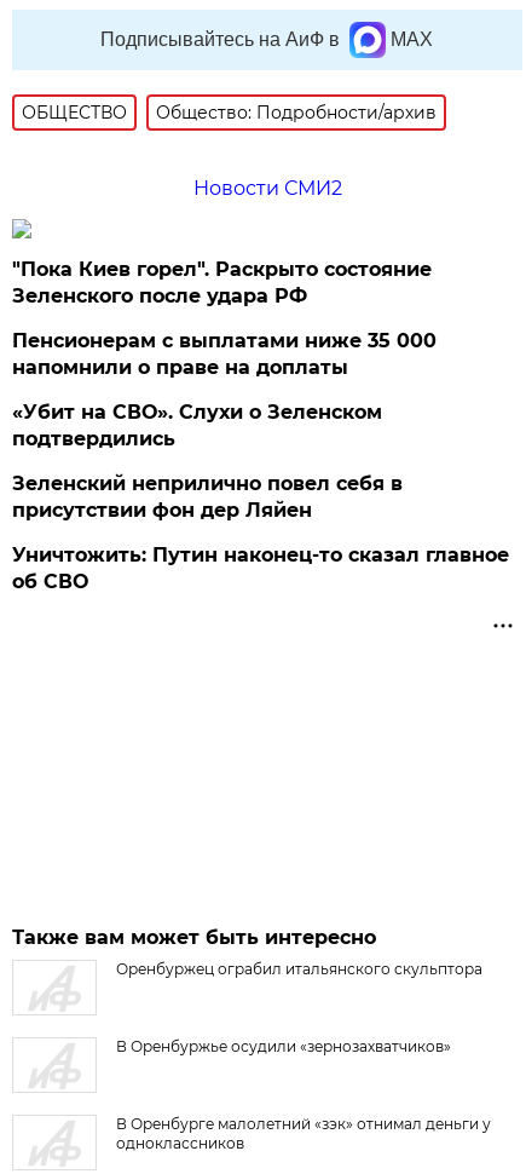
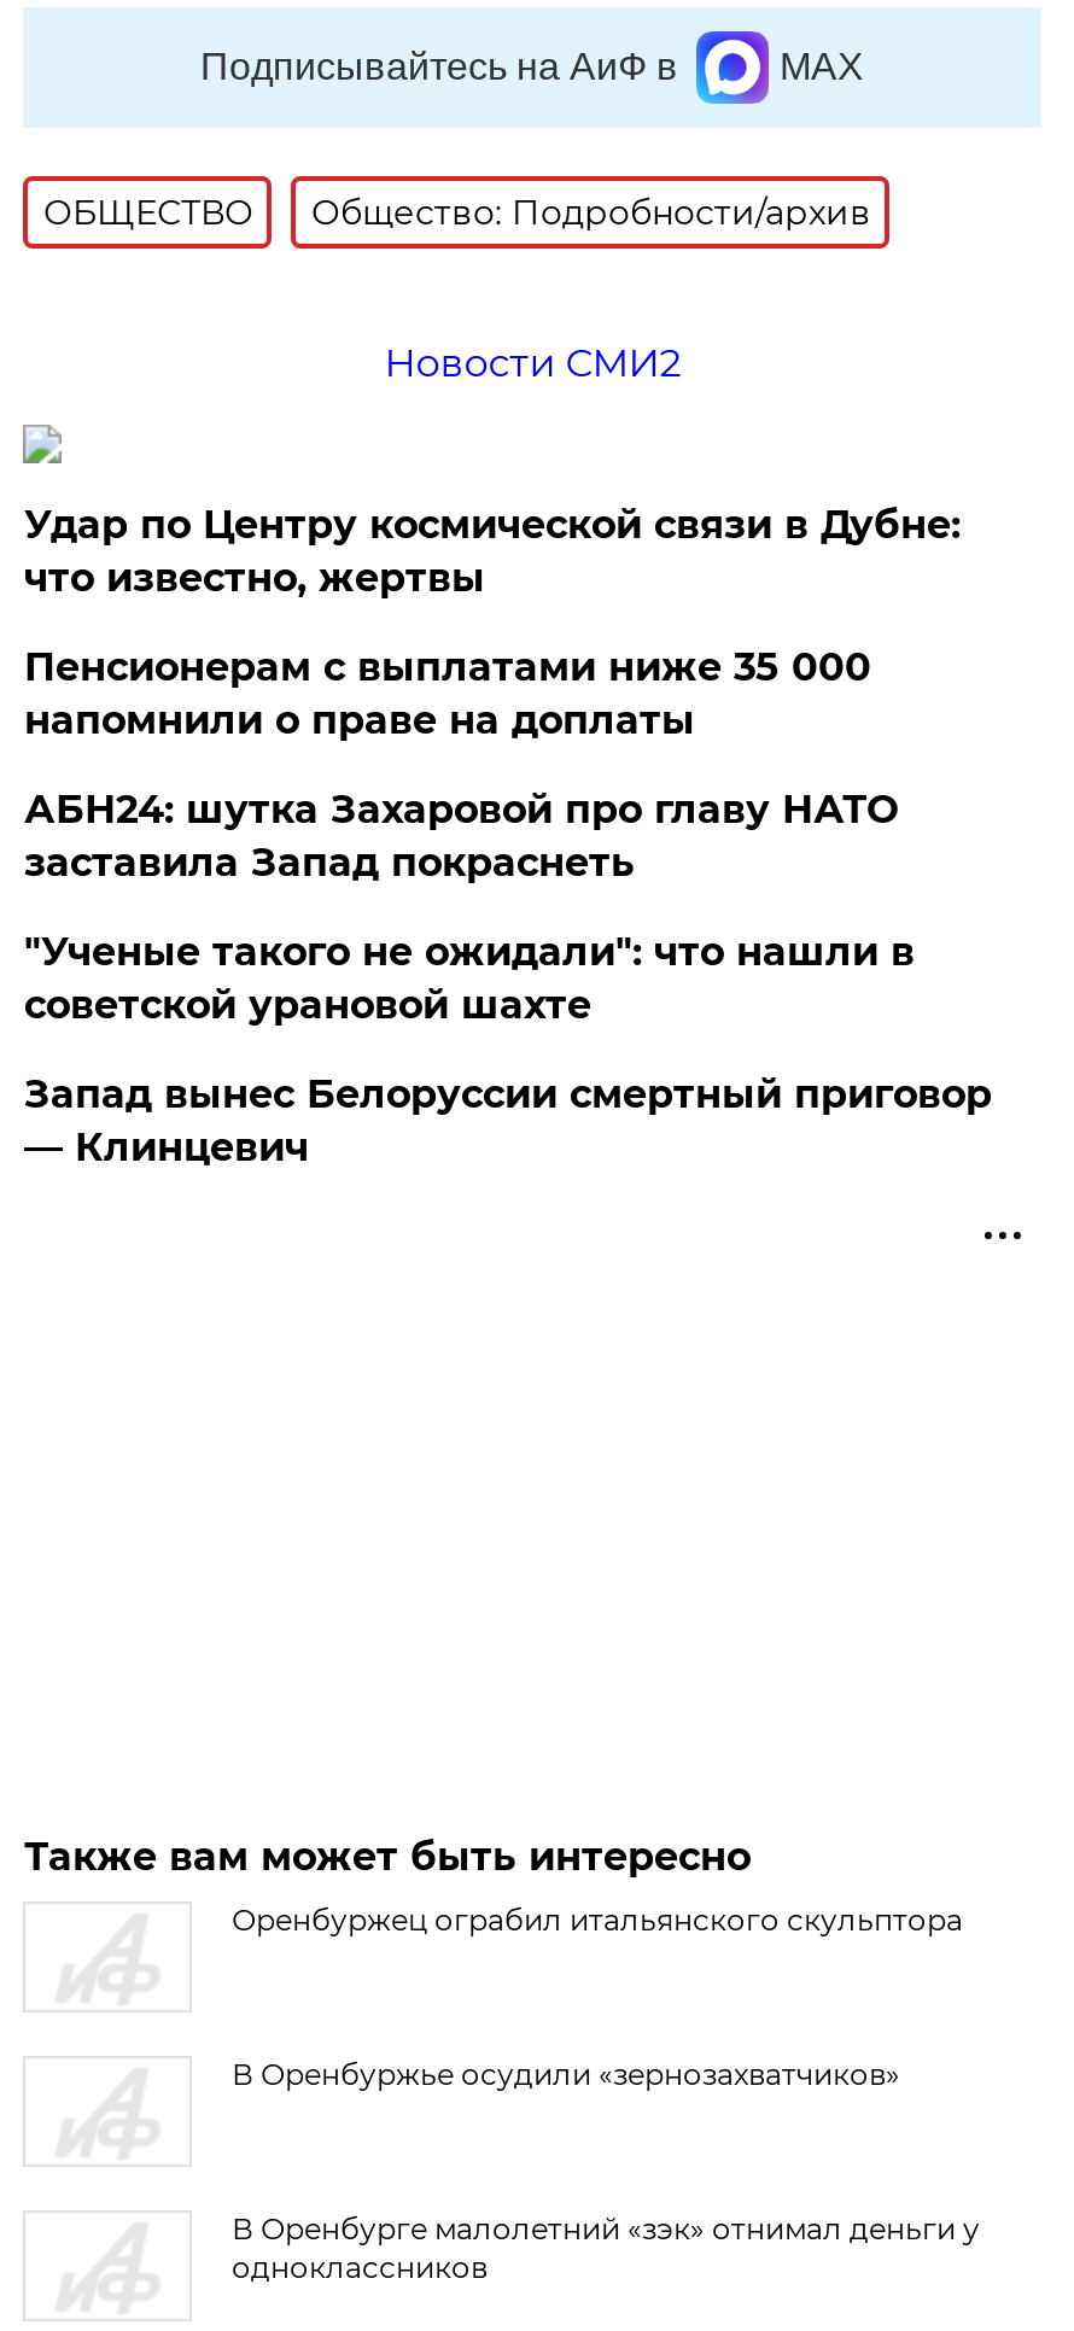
[13,258,432,307] "Пока Киев горел". Раскрыто состояние | Зеленского после удара РФ -> [24,502,960,601] Удар по Центру космической связи в Дубне: | что известно, жертвы
[13,401,383,450] «Убит на СВО». Слухи о Зеленском | подтвердились -> [24,787,898,886] АБН24: шутка Захаровой про главу НАТО | заставила Запад покраснеть
[13,472,403,522] Зеленский неприлично повел cебя в | присутствии фон дер Ляйен -> [24,929,914,1028] "Ученые такого не ожидали": что нашли в | советской урановой шахте
[13,543,510,593] Уничтожить: Путин наконец-то сказал главное | об СВО -> [24,1071,992,1170] Запад вынес Белоруссии смертный приговор | — Клинцевич

